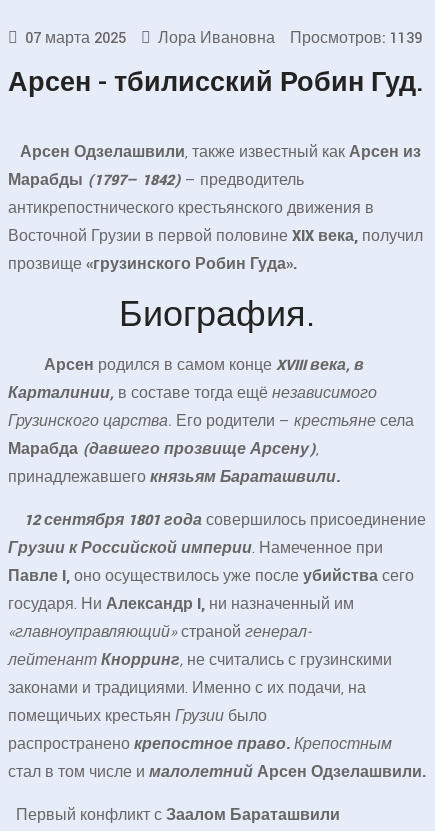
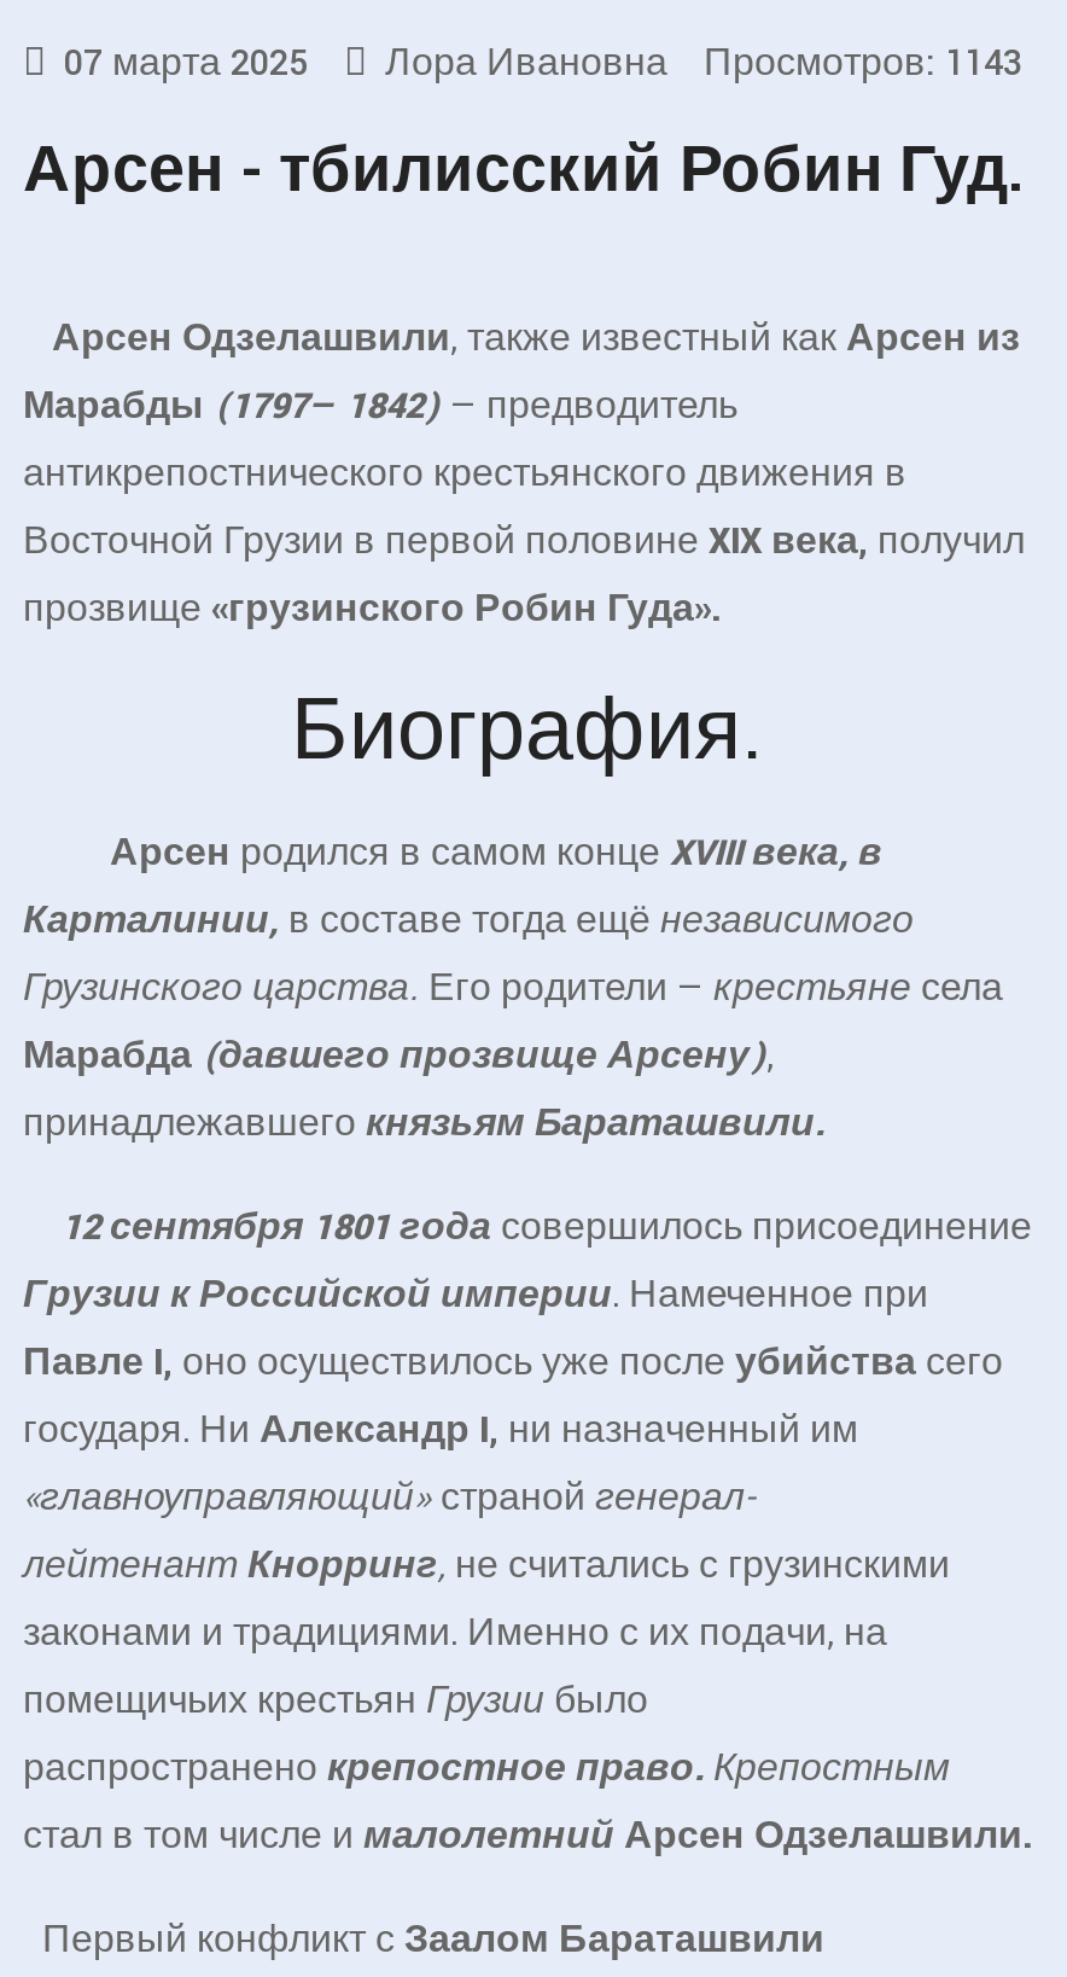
[25,28,422,49] 07 марта 2025 Лора Ивановна Просмотров: 1139 -> [64,38,1022,89] 07 марта 2025 Лора Ивановна Просмотров: 1143

